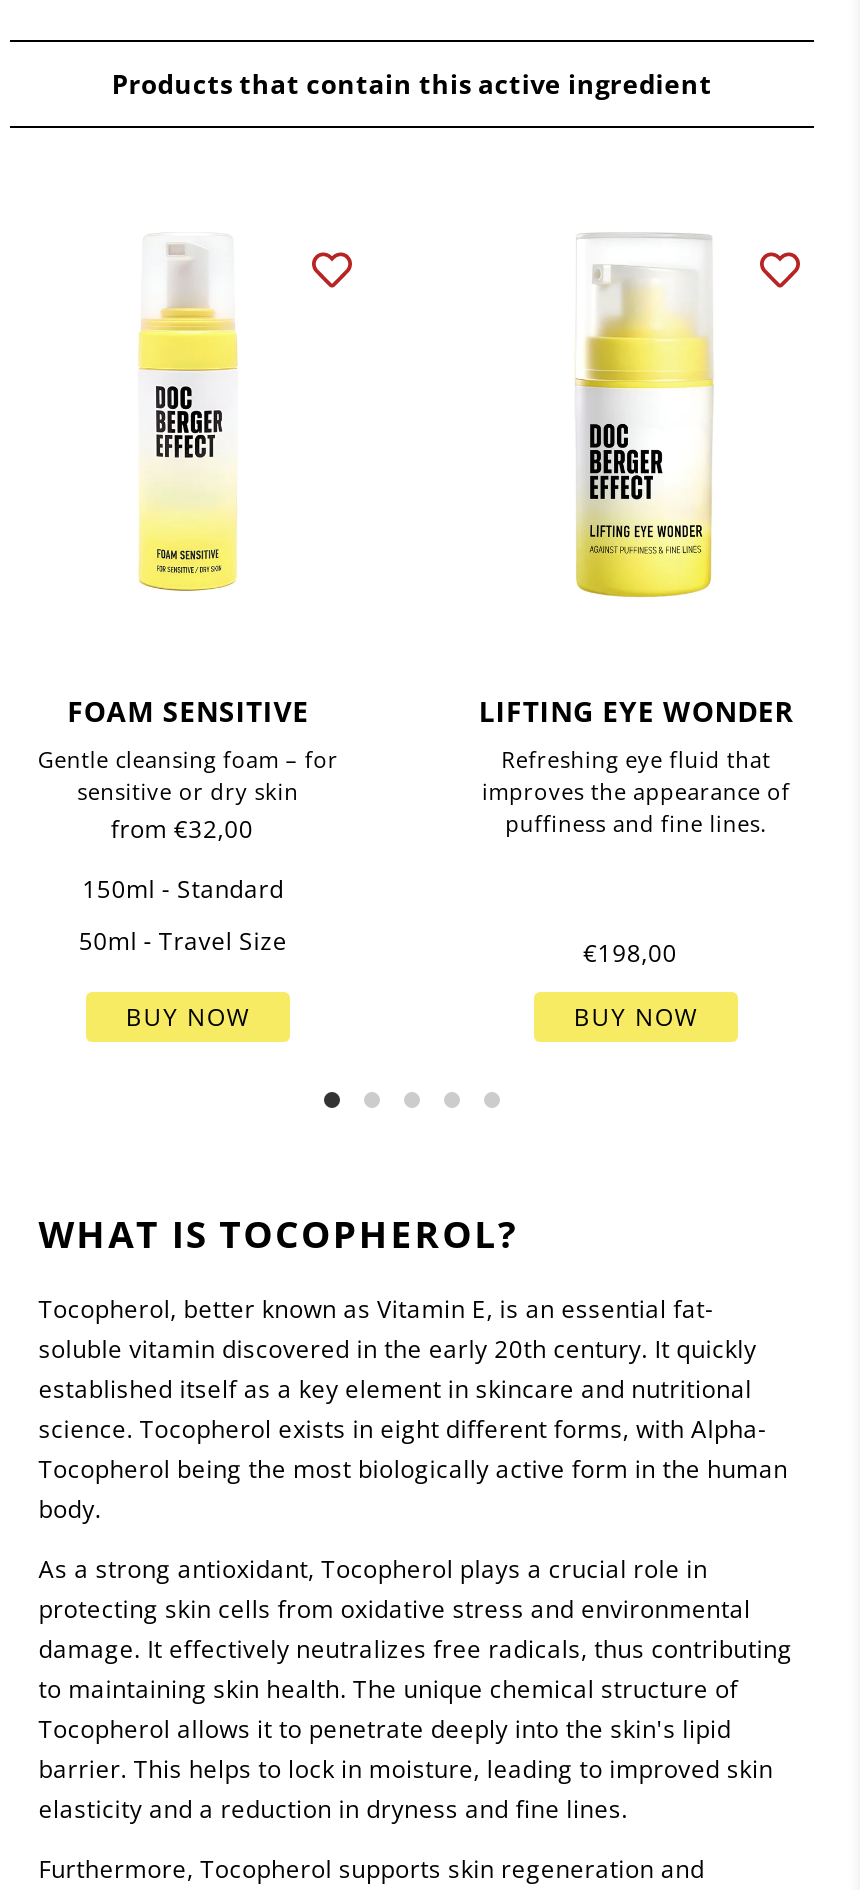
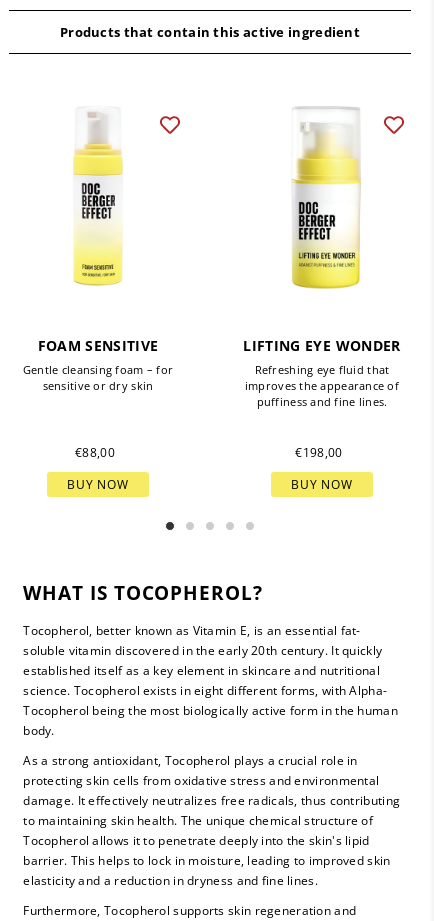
[79,812,287,958] from €32,00 | 150ml - Standard | 50ml - Travel Size -> [75,444,115,460] €88,00

